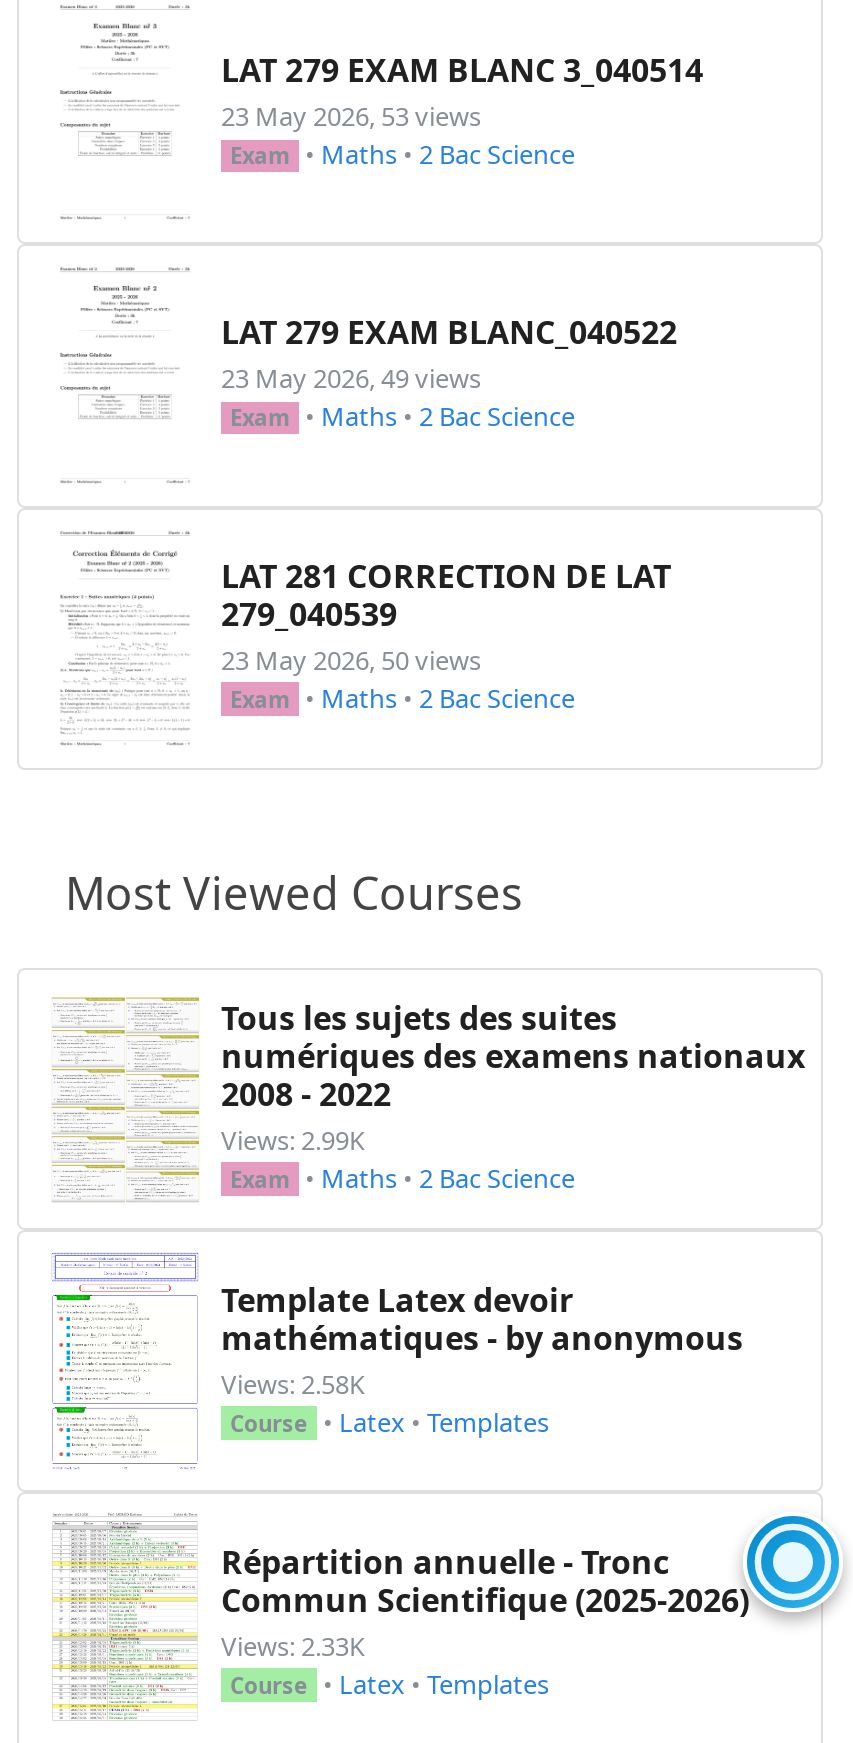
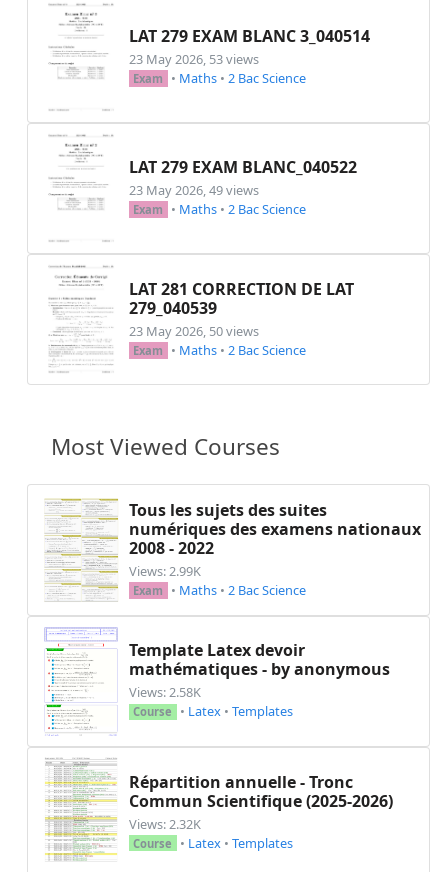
[739,1514,847,1624] [image] -> none
[221,1627,365,1663] Views: 2.33K -> [129,814,201,832] Views: 2.32K

